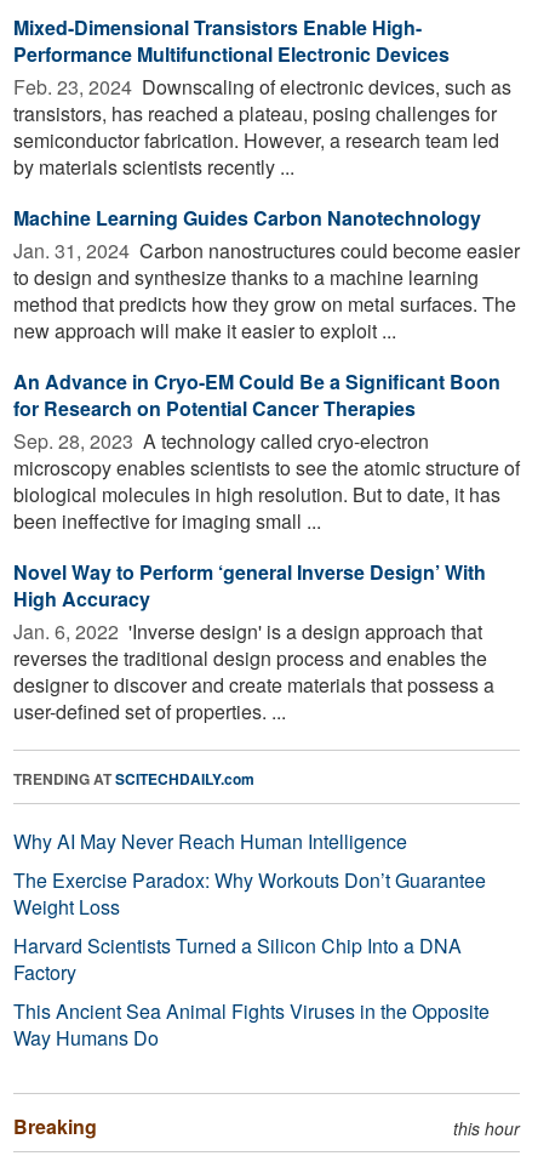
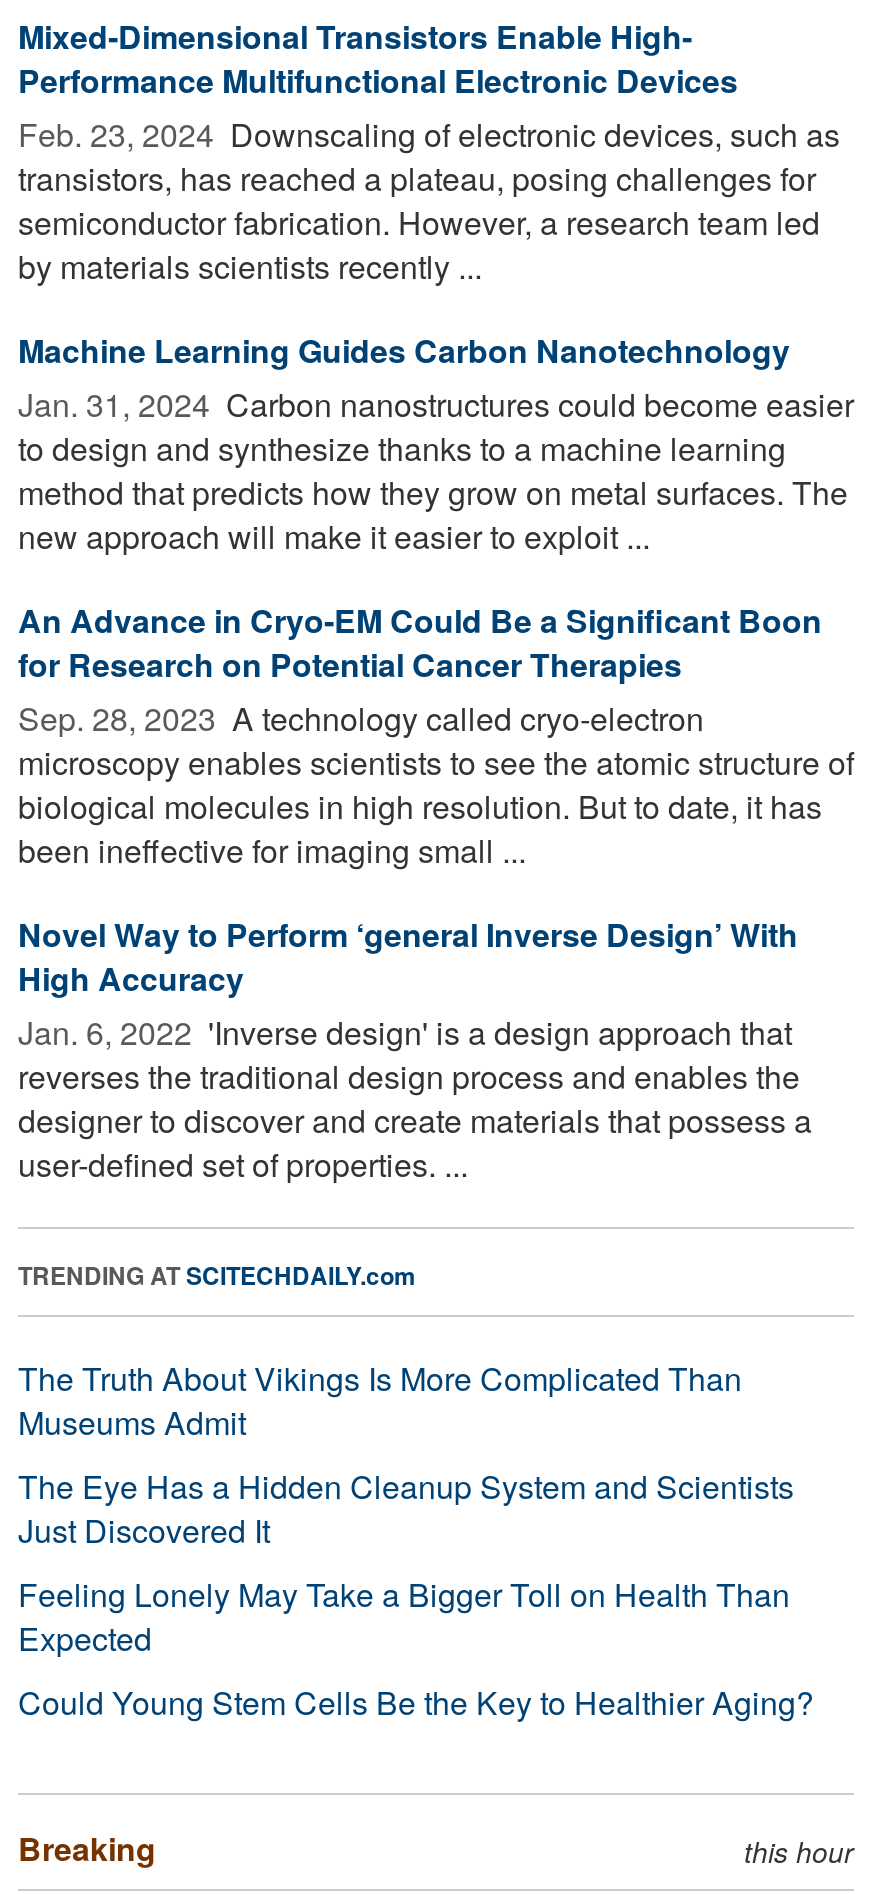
[13,827,490,1051] Why AI May Never Reach Human Intelligence | The Exercise Paradox: Why Workouts Don’t Guarantee | Weight Loss | Harvard Scientists Turned a Silicon Chip Into a DNA | Factory | This Ancient Sea Animal Fights Viruses in the Opposite | Way Humans Do -> [18,1355,814,1725] The Truth About Vikings Is More Complicated Than | Museums Admit | The Eye Has a Hidden Cleanup System and Scientists | Just Discovered It | Feeling Lonely May Take a Bigger Toll on Health Than | Expected | Could Young Stem Cells Be the Key to Healthier Aging?

